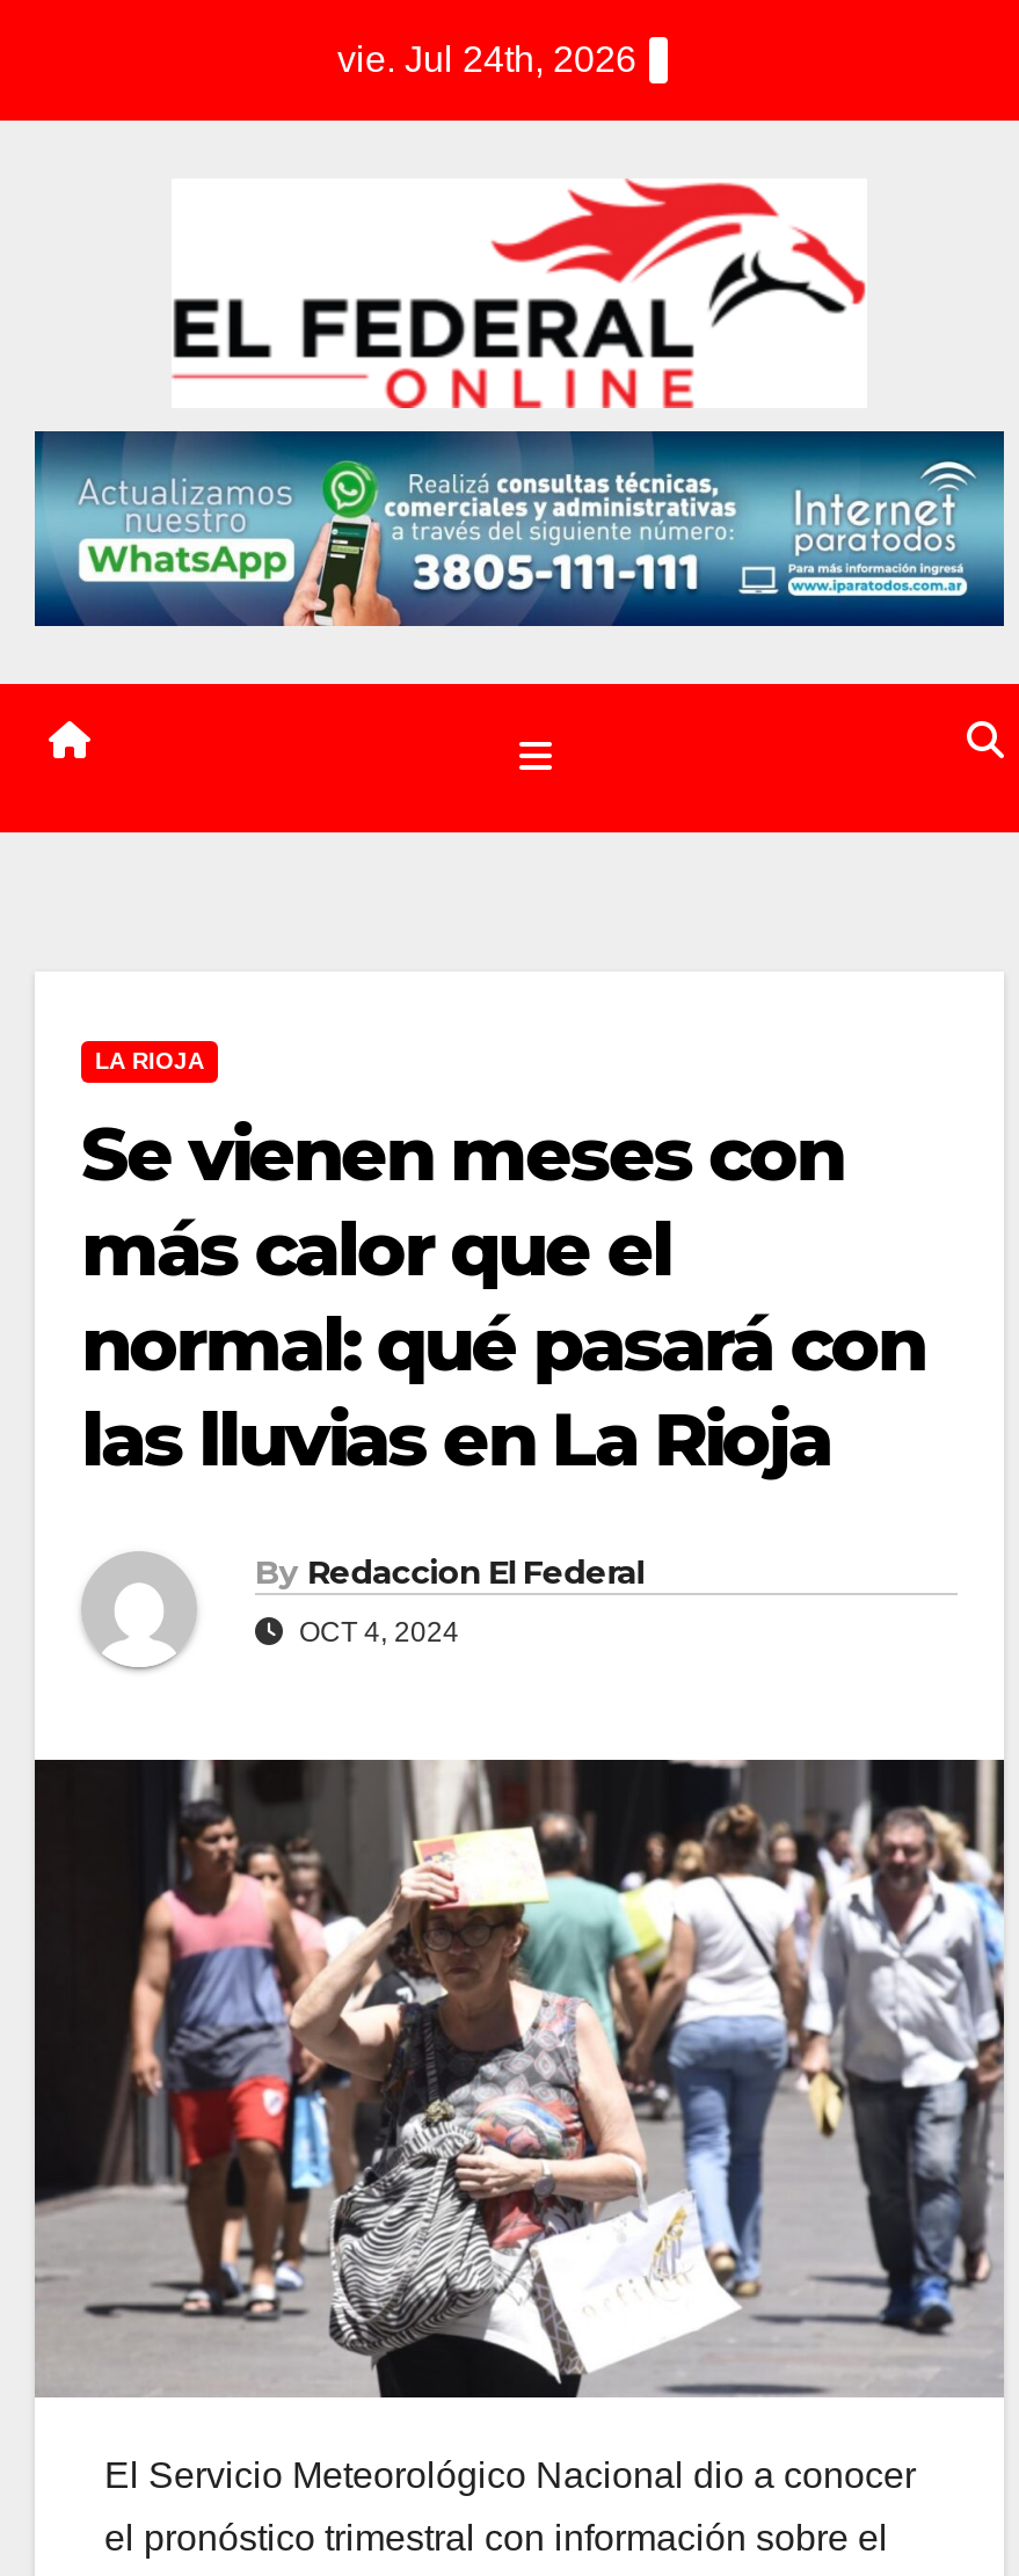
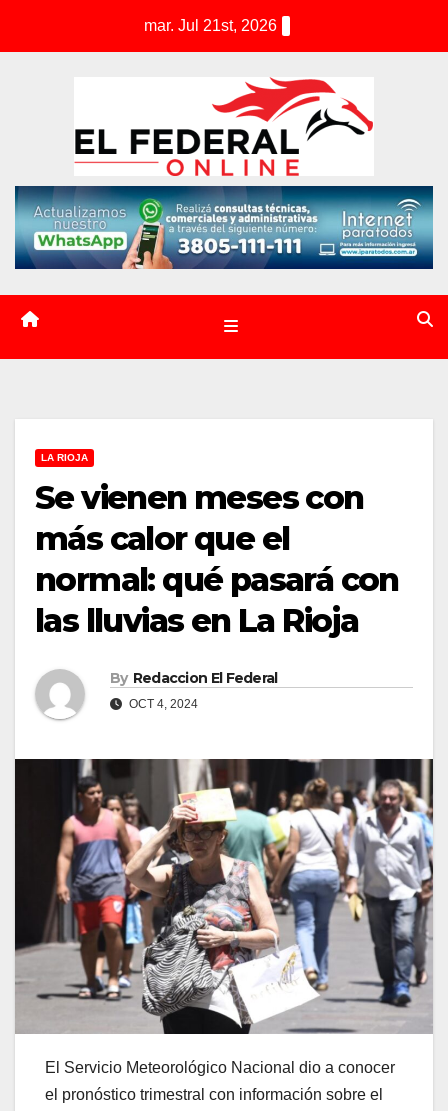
[337,39,636,79] vie. Jul 24th, 2026 -> [143,17,276,34] mar. Jul 21st, 2026

